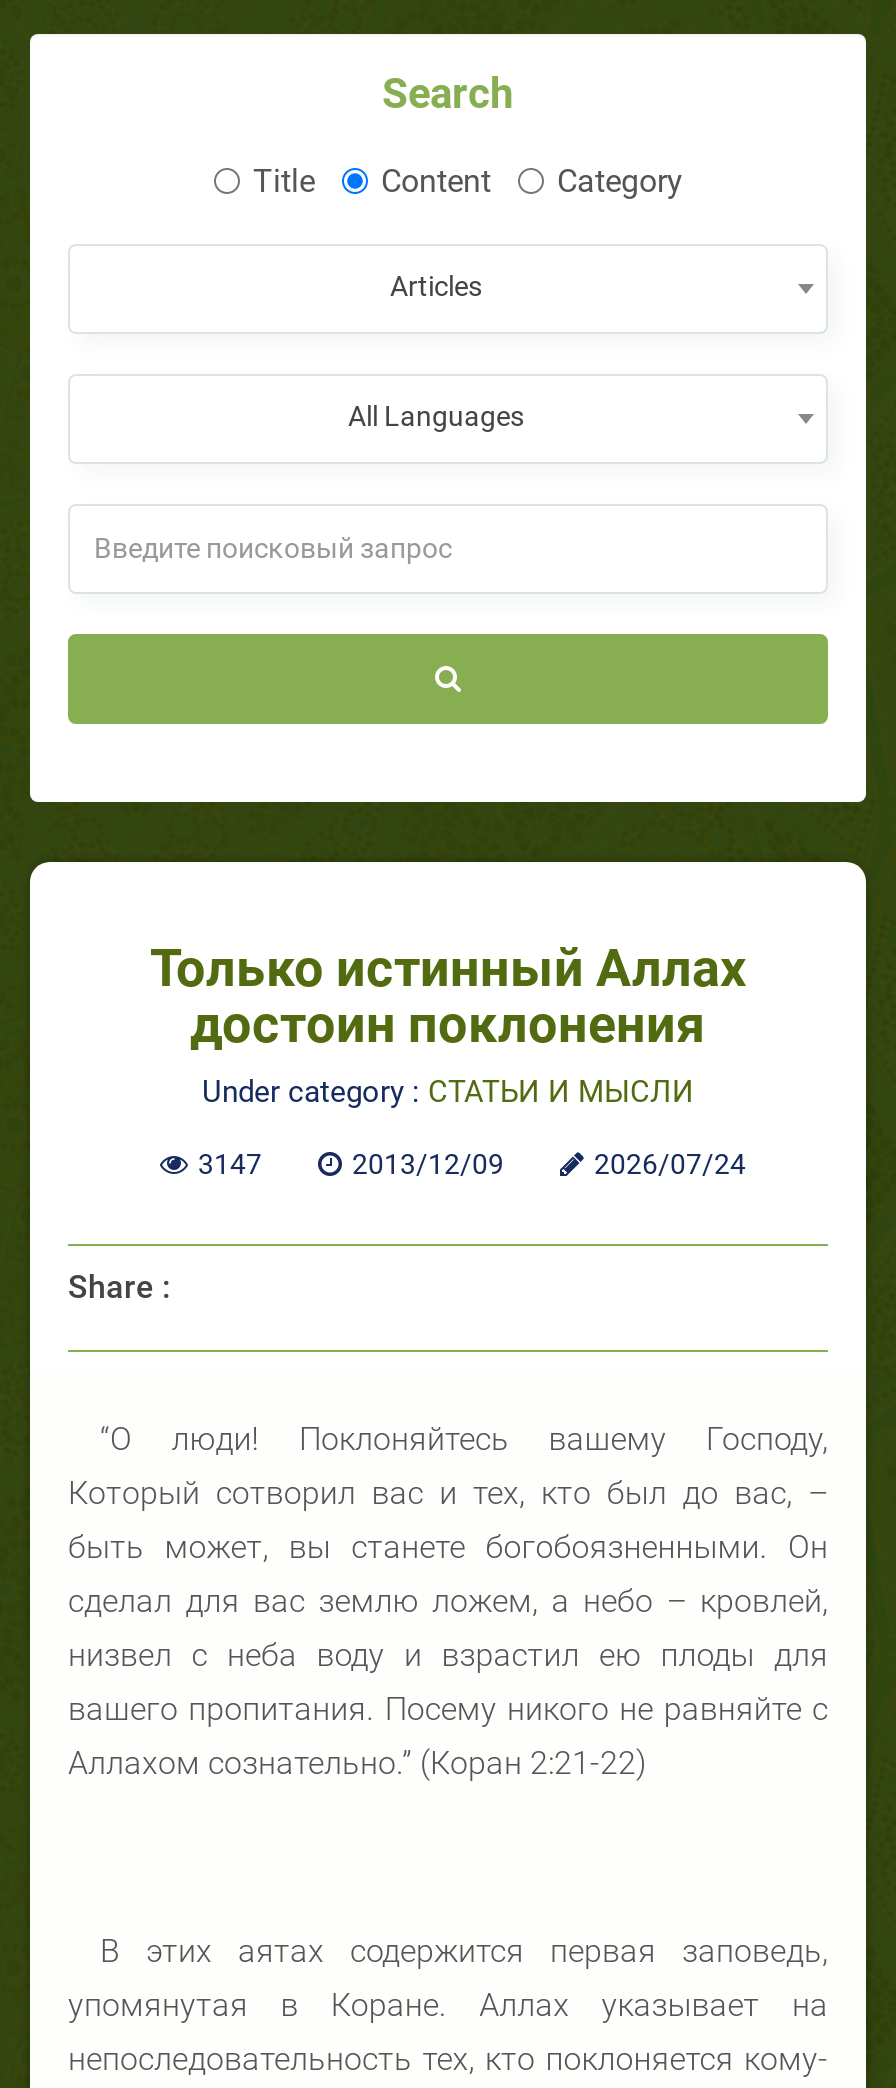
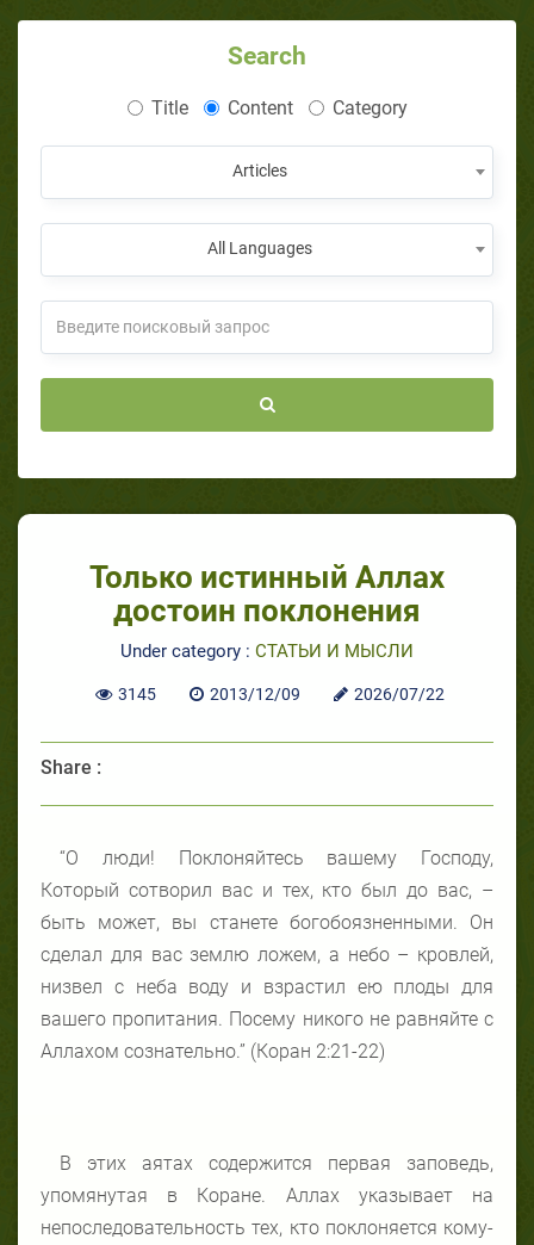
[198,1147,262,1179] 3147 -> [118,684,156,703] 3145
[594,1147,746,1179] 2026/07/24 -> [354,684,445,703] 2026/07/22

